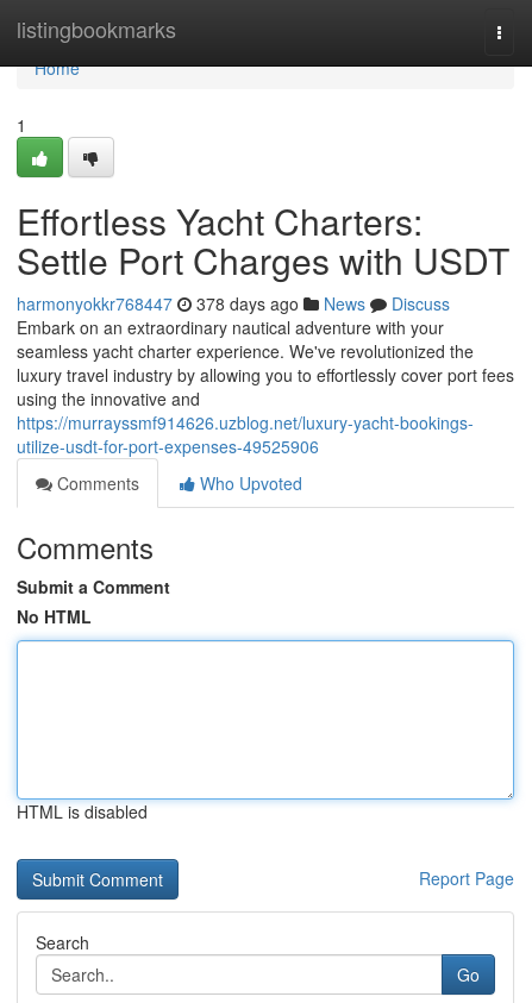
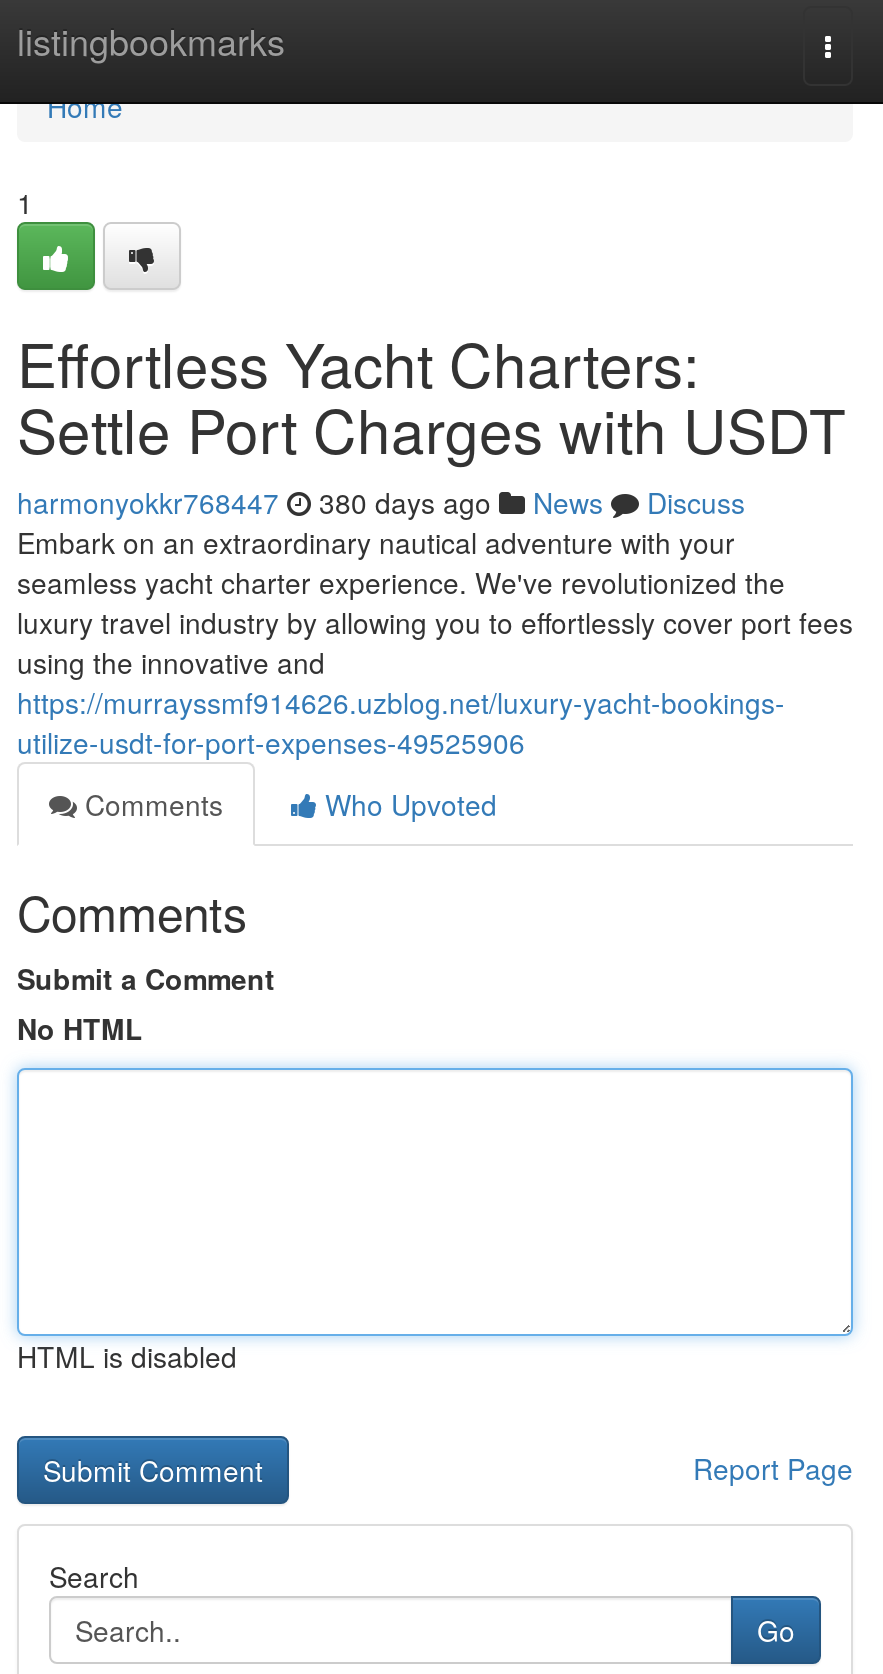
[17,292,450,315] harmonyokkr768447 378 days ago News Discuss -> [17,482,745,522] harmonyokkr768447 380 days ago News Discuss

